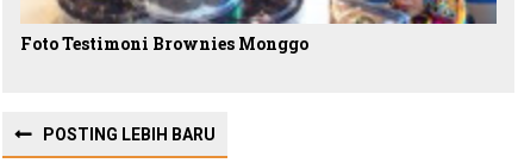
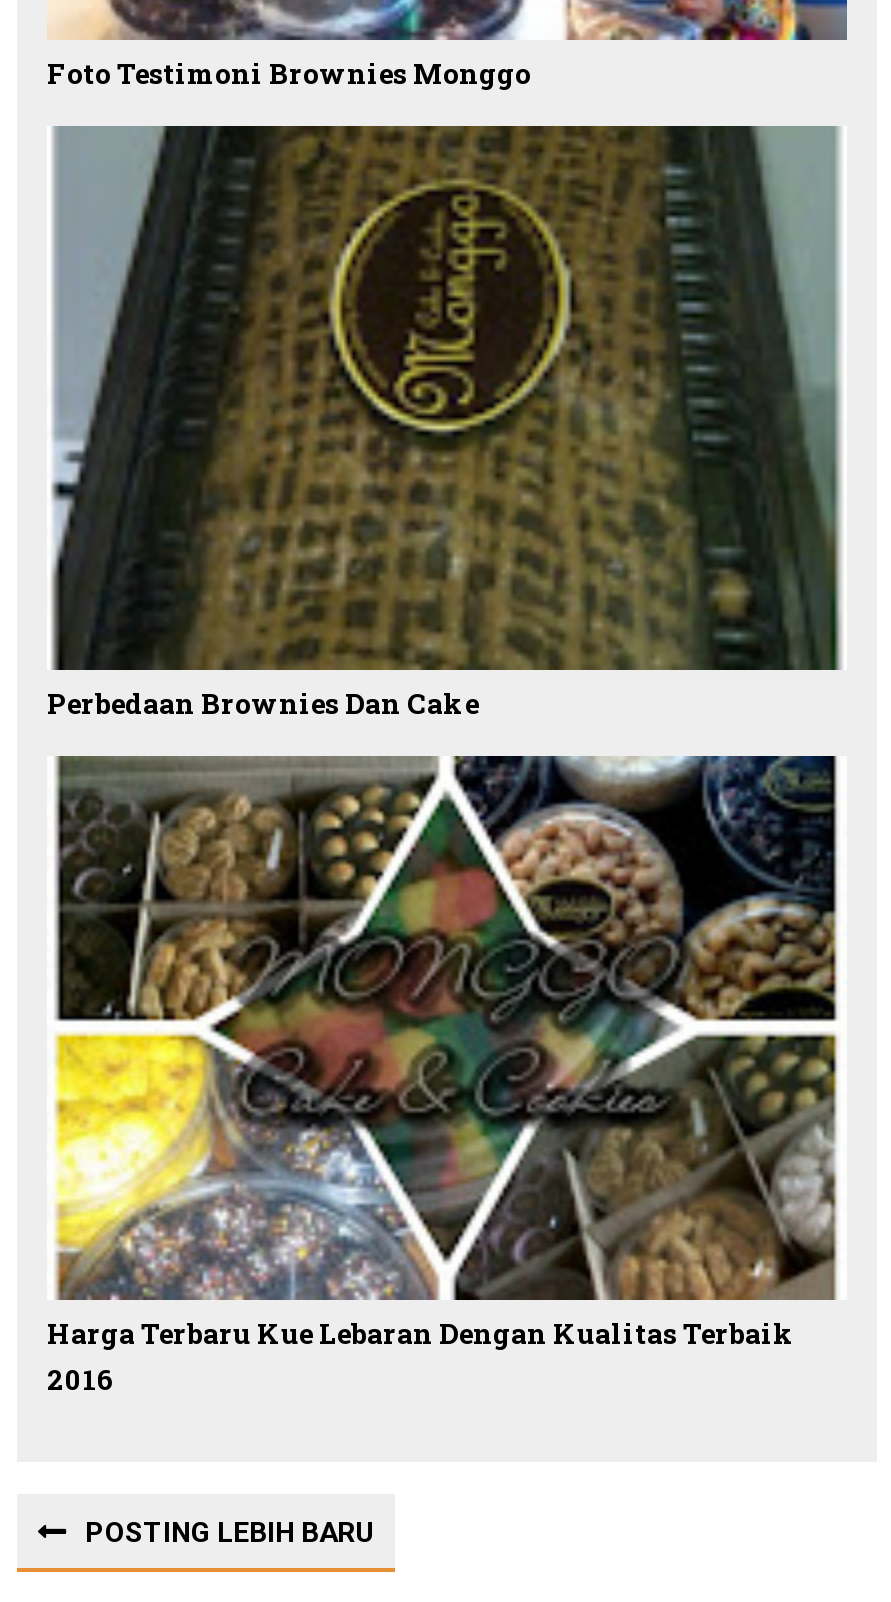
none -> [47,124,843,722] [image] | Perbedaan Brownies Dan Cake
none -> [47,752,839,1398] [image] | Harga Terbaru Kue Lebaran Dengan Kualitas Terbaik | 2016

